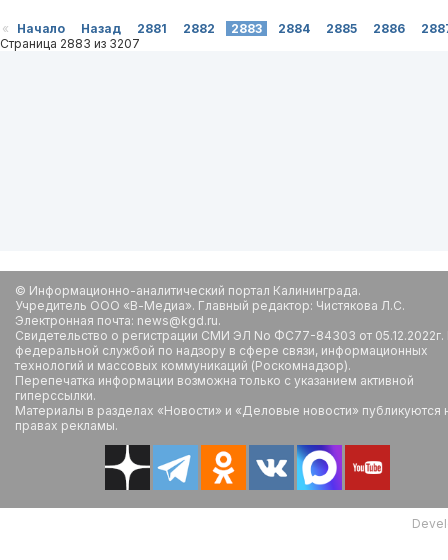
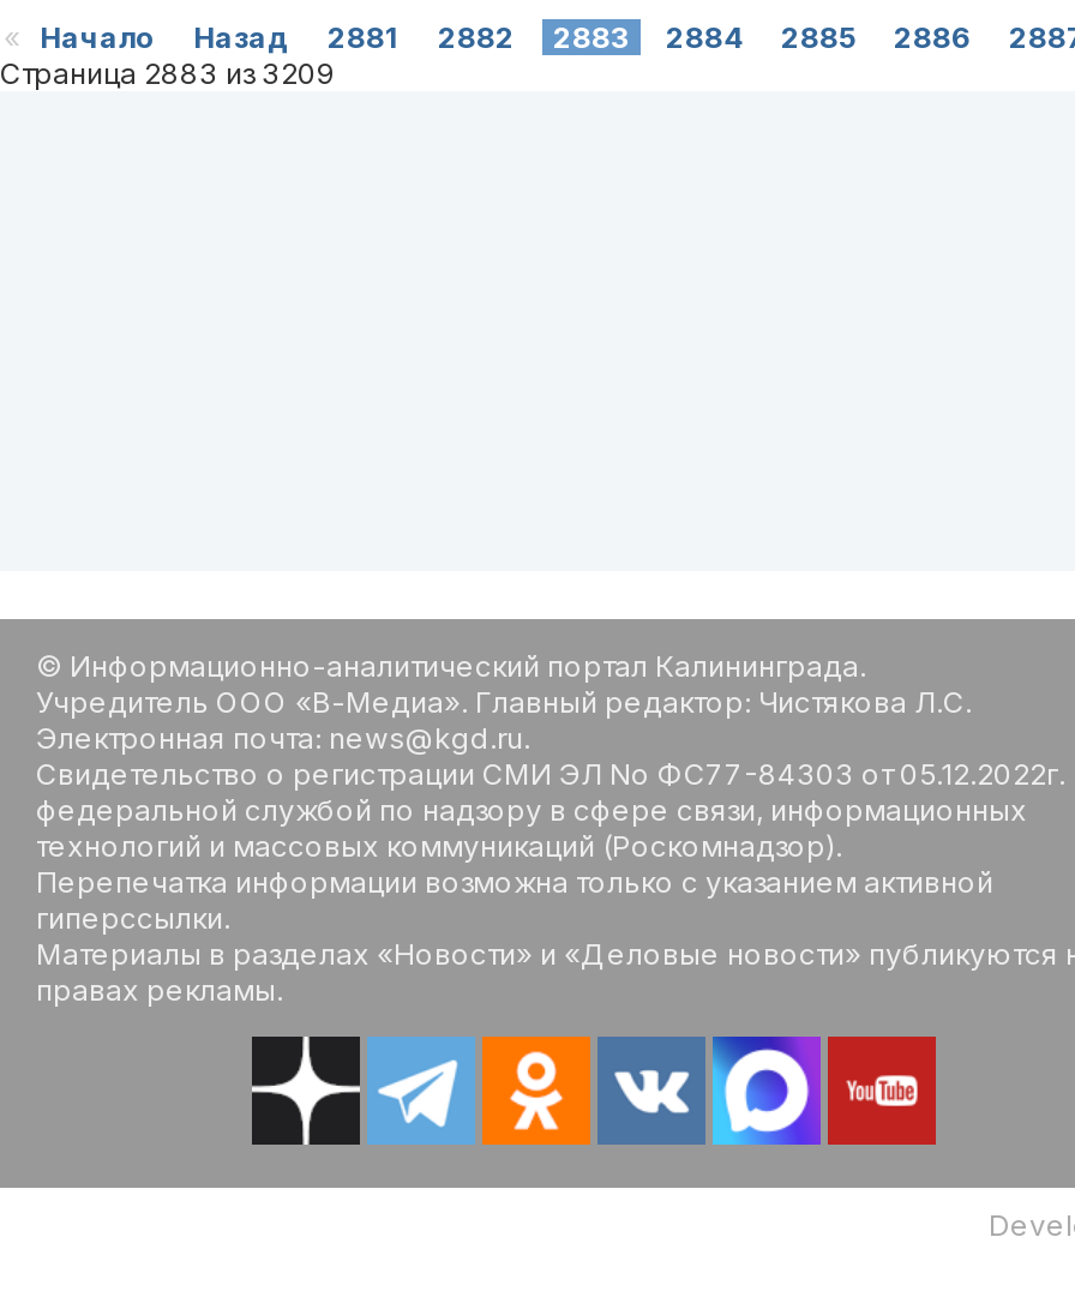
[0,36,140,51] Страница 2883 из 3207 -> [0,54,336,90] Страница 2883 из 3209

